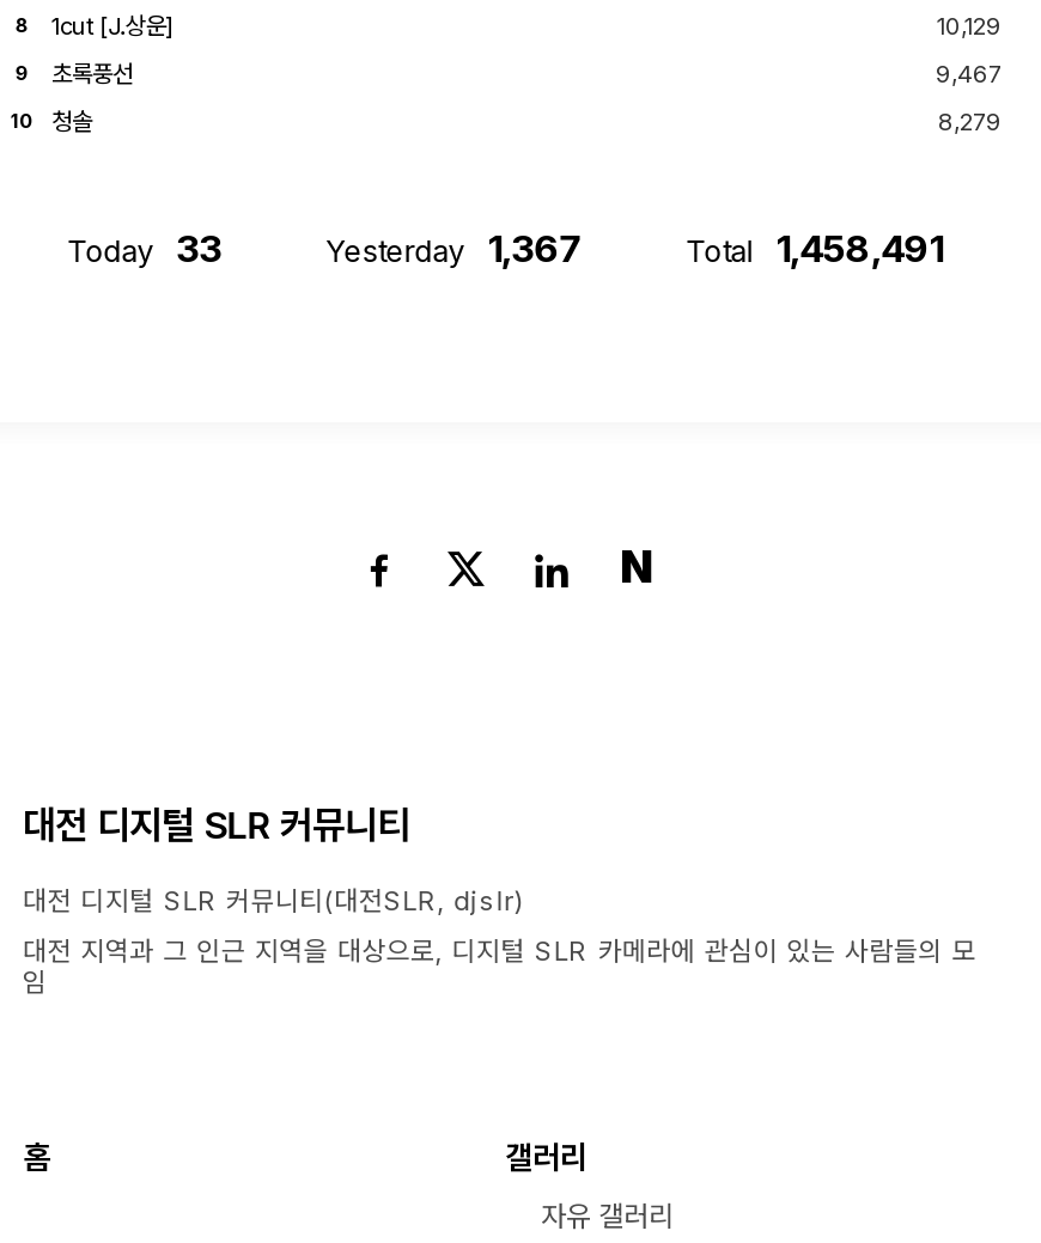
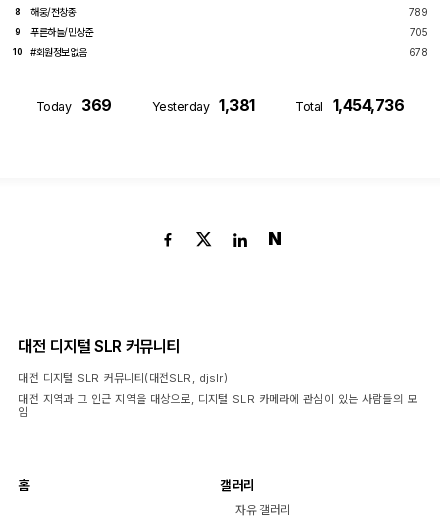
[51,11,1002,40] 1cut [J.상운] | 10,129 -> [30,6,427,18] 해웅/전창종 | 789
[51,59,1002,88] 초록풍선 | 9,467 -> [30,26,427,38] 푸른하늘/민상준 | 705
[51,107,1002,135] 청솔 | 8,279 -> [30,46,427,58] #회원정보없음 | 678
[67,226,222,272] Today 33 -> [36,96,112,115] Today 369
[326,226,582,272] Yesterday 1,367 -> [152,96,255,115] Yesterday 1,381
[686,226,942,272] Total 1,458,491 -> [295,96,404,115] Total 1,454,736

